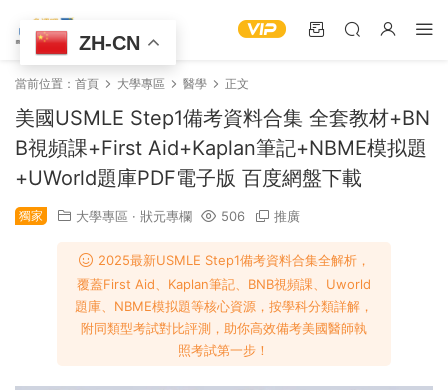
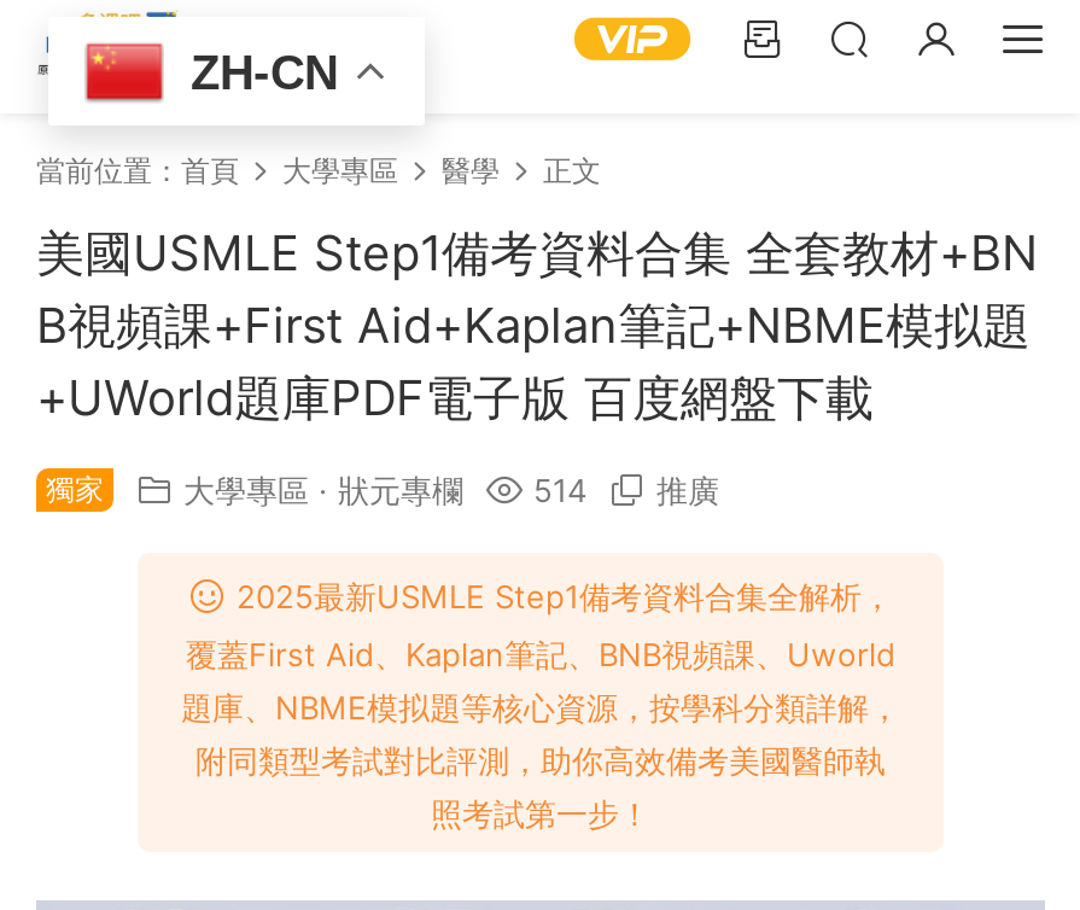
[76,208,300,224] 大學專區·狀元專欄 506 推廣 -> [183,471,719,509] 大學專區·狀元專欄 514 推廣

